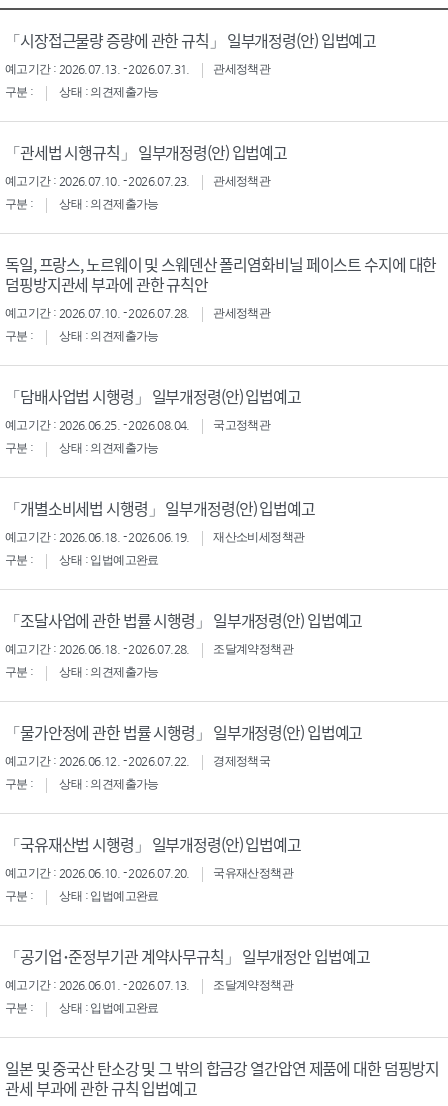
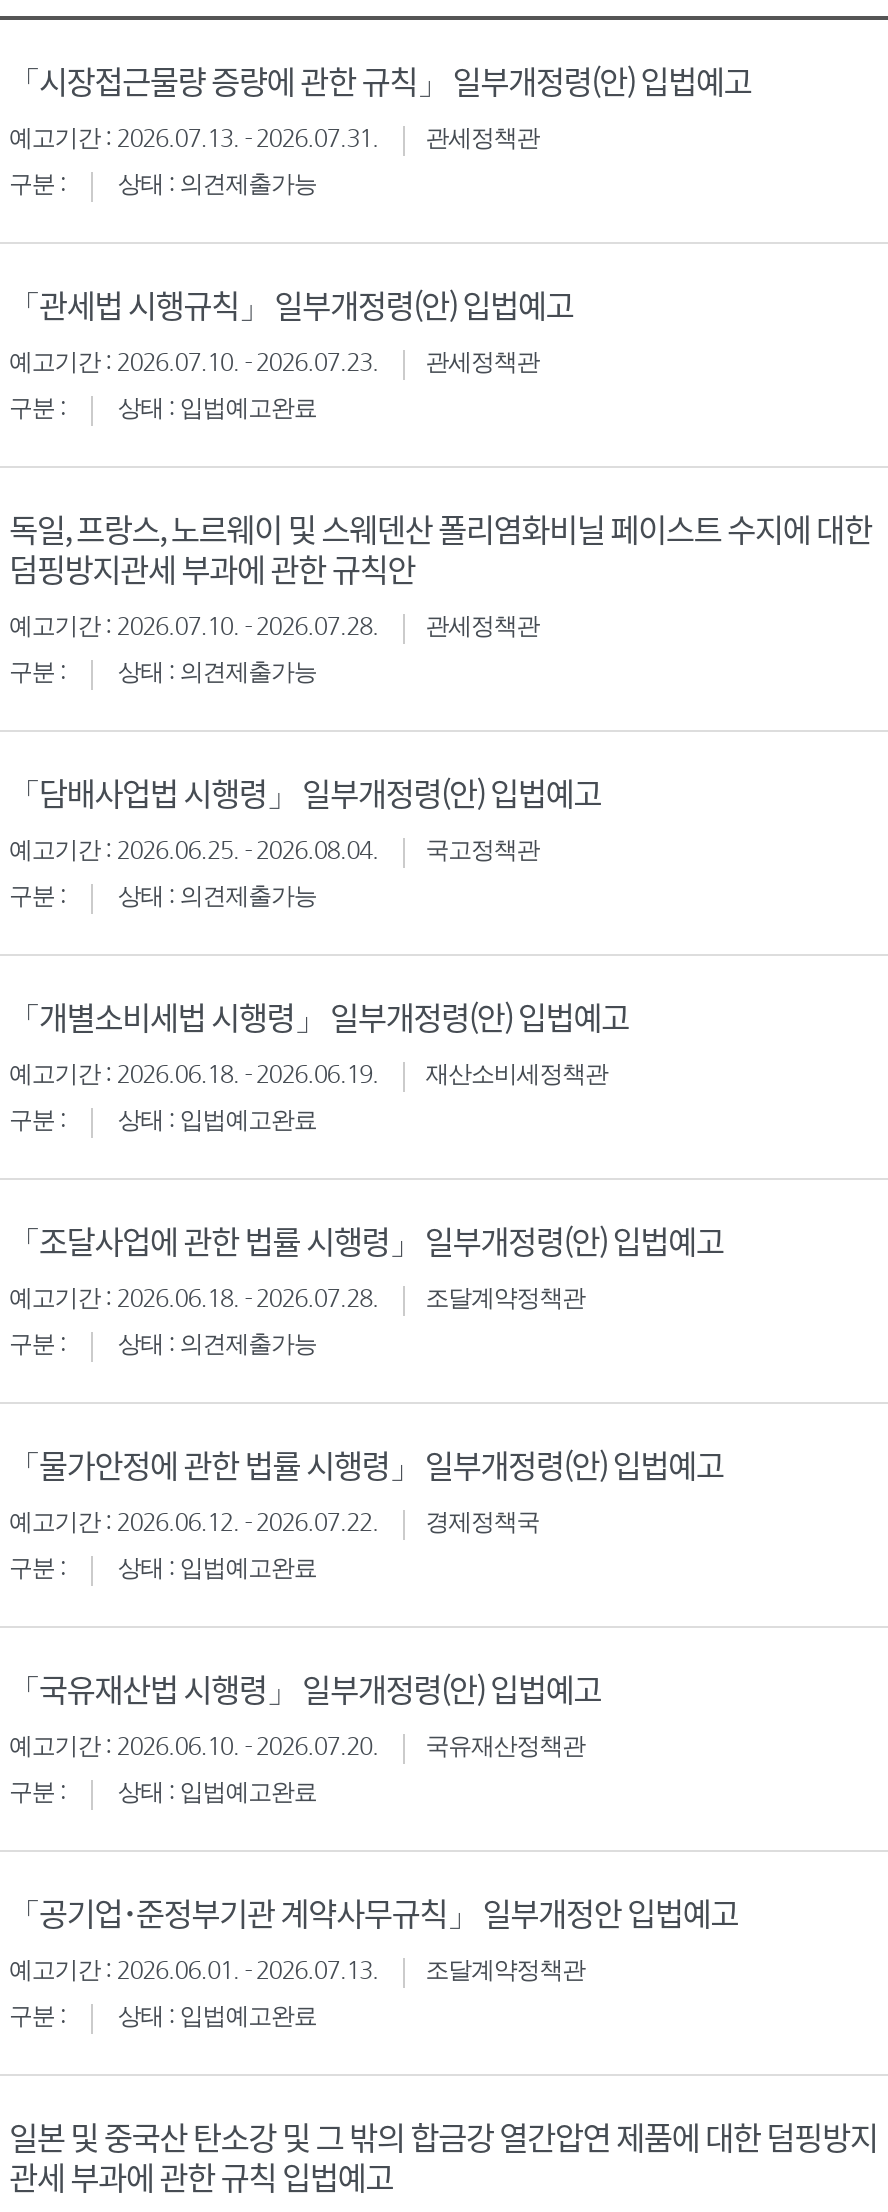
[59,197,159,211] 상태 : 의견제출가능 -> [118,395,317,423] 상태 : 입법예고완료
[59,777,159,791] 상태 : 의견제출가능 -> [118,1555,317,1583] 상태 : 입법예고완료

